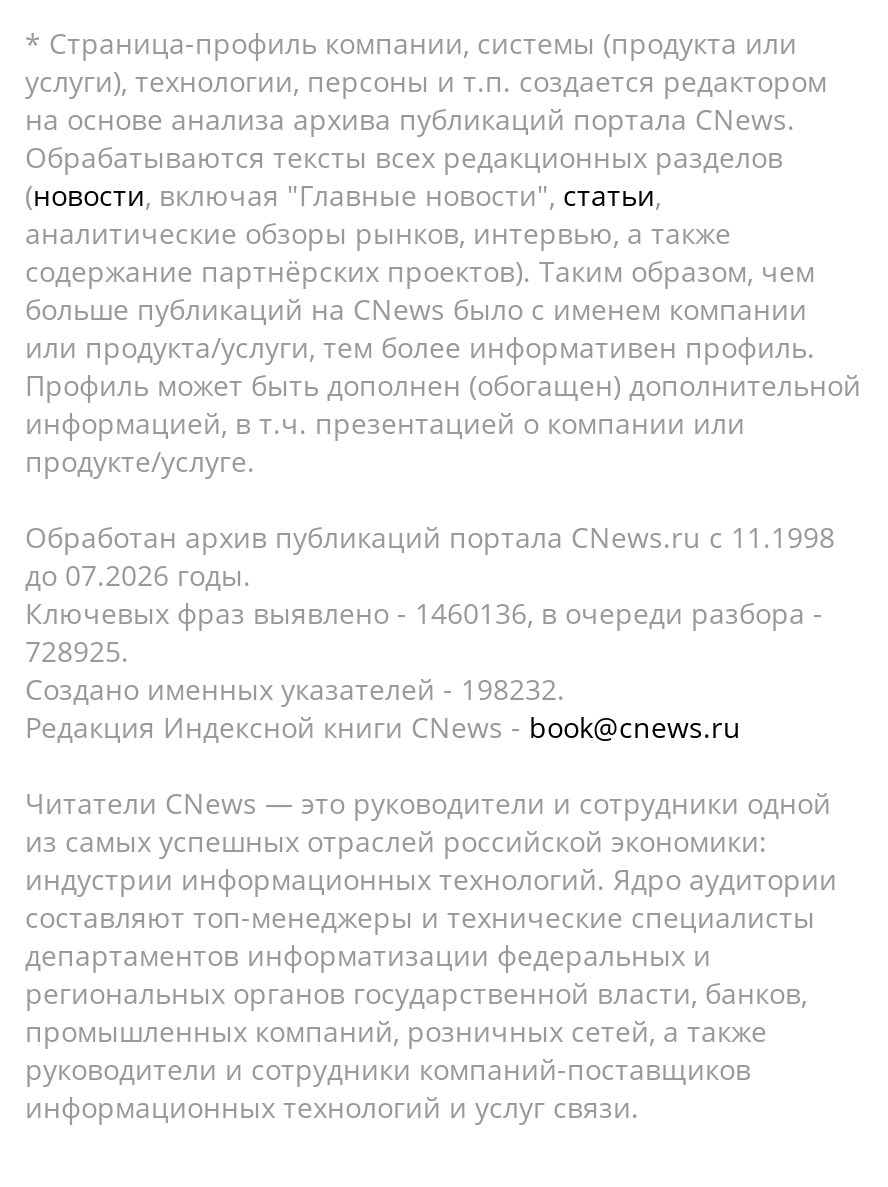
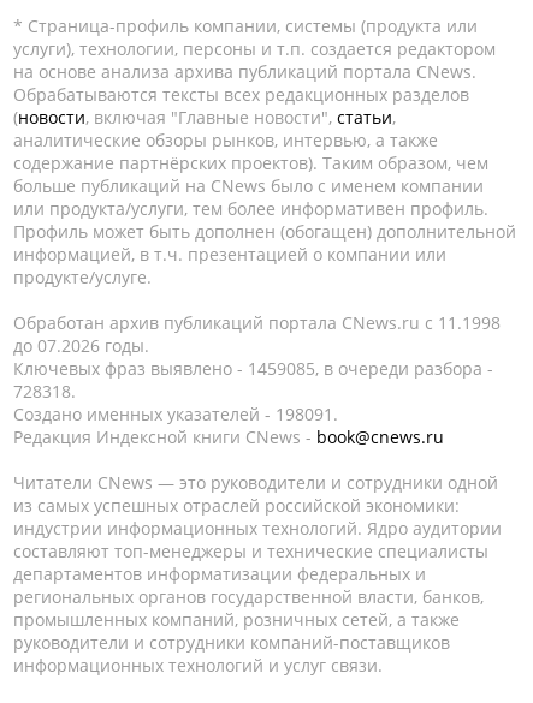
[25,594,823,632] Ключевых фраз выявлено - 1460136, в очереди разбора - -> [13,357,493,380] Ключевых фраз выявлено - 1459085, в очереди разбора -
[25,632,129,670] 728925. -> [13,380,76,403] 728318.
[25,670,565,708] Создано именных указателей - 198232. -> [13,403,338,425] Создано именных указателей - 198091.

